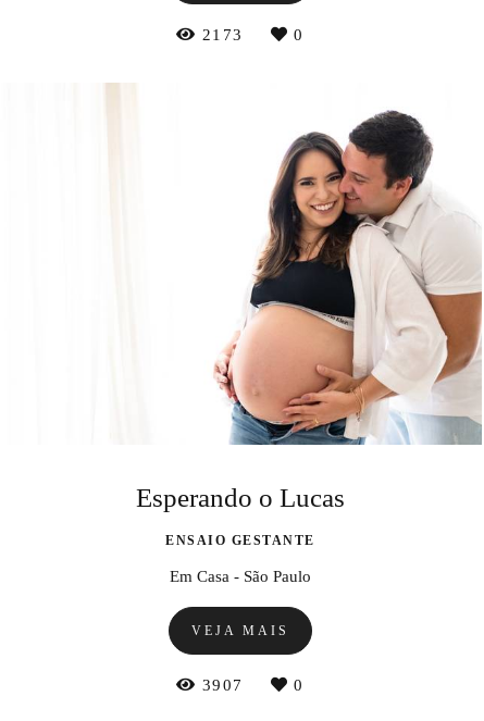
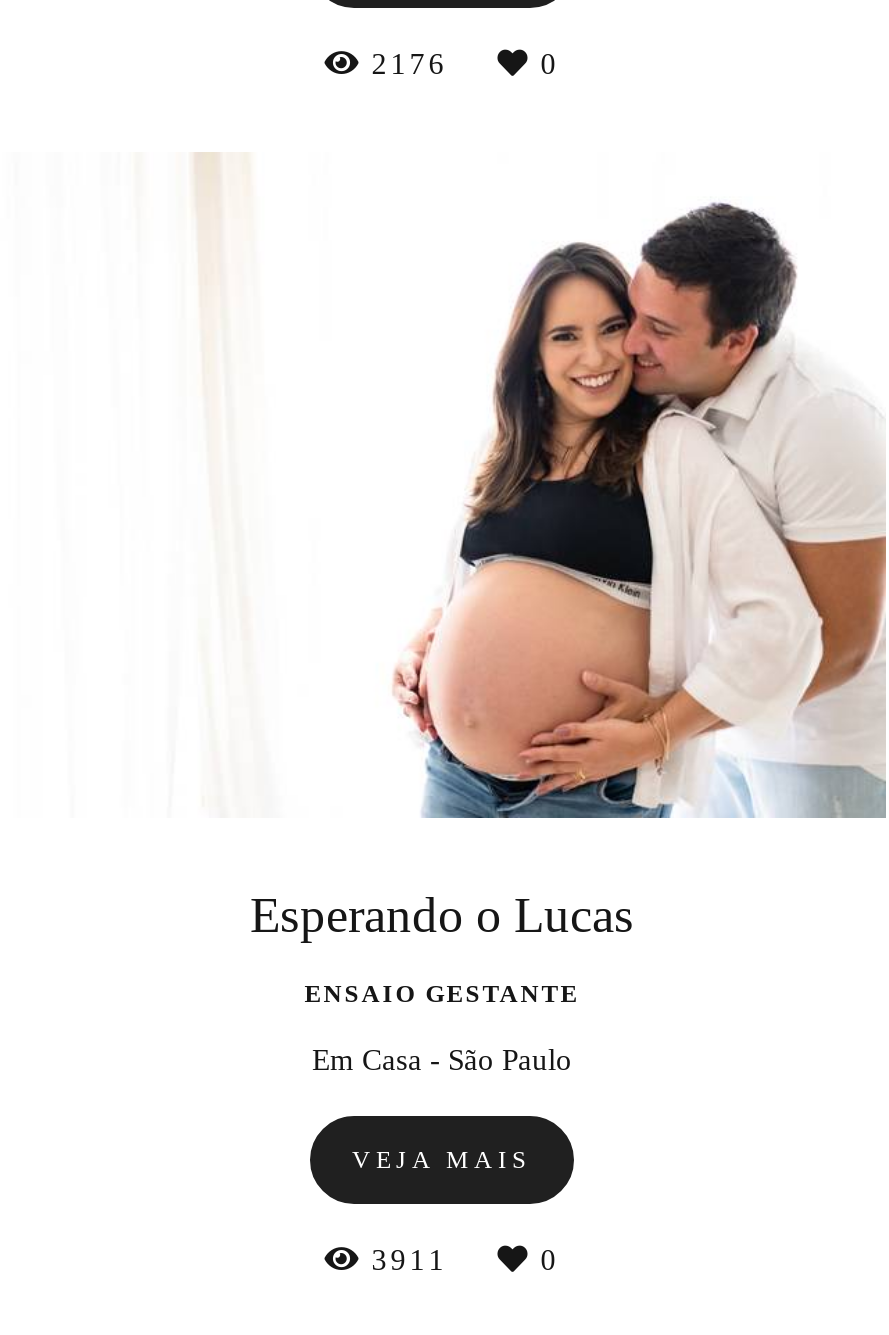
[202,26,243,43] 2173 -> [372,48,448,80] 2176
[202,676,243,694] 3907 -> [372,1244,448,1276] 3911

